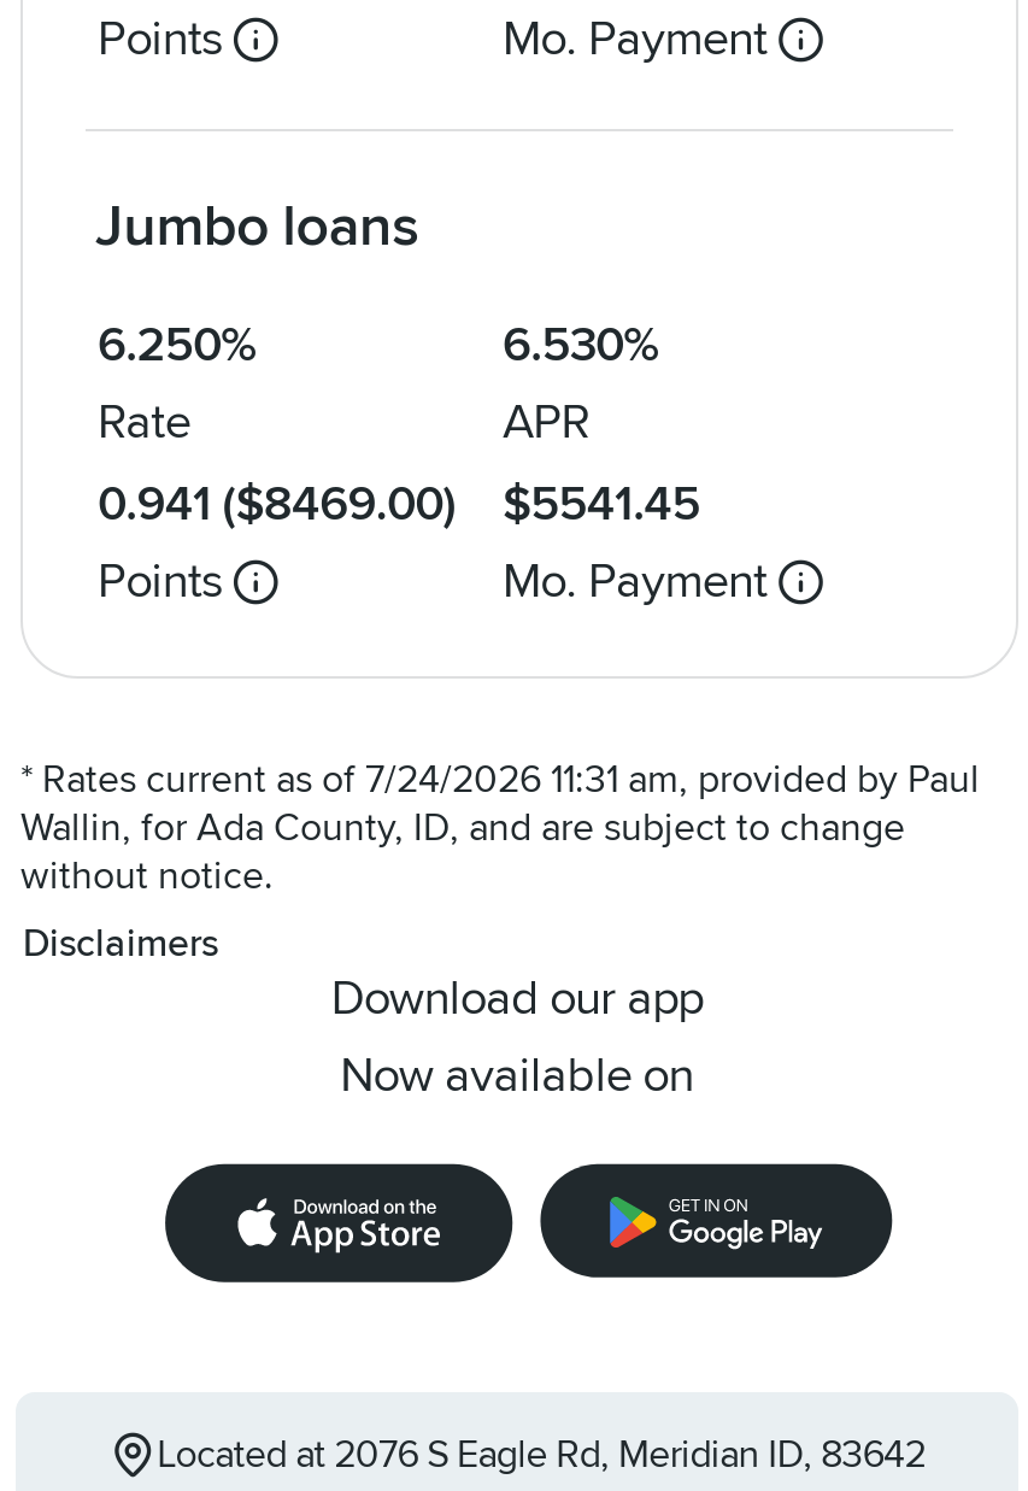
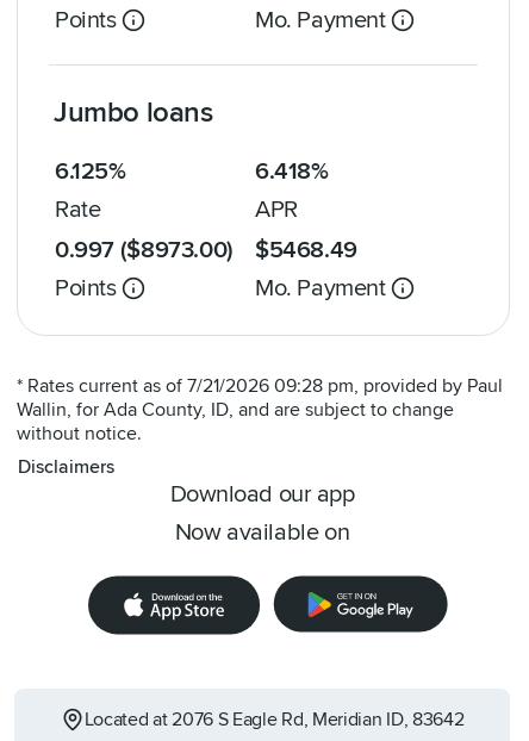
[98,317,256,375] 6.250% -> [55,157,126,186] 6.125%
[503,317,658,375] 6.530% -> [255,157,328,186] 6.418%
[98,476,456,534] 0.941 ($8469.00) -> [55,236,233,264] 0.997 ($8973.00)
[503,476,700,534] $5541.45 -> [255,236,357,264] $5468.49
[20,756,980,804] * Rates current as of 7/24/2026 11:31 am, provided by Paul -> [17,374,503,398] * Rates current as of 7/21/2026 09:28 pm, provided by Paul

